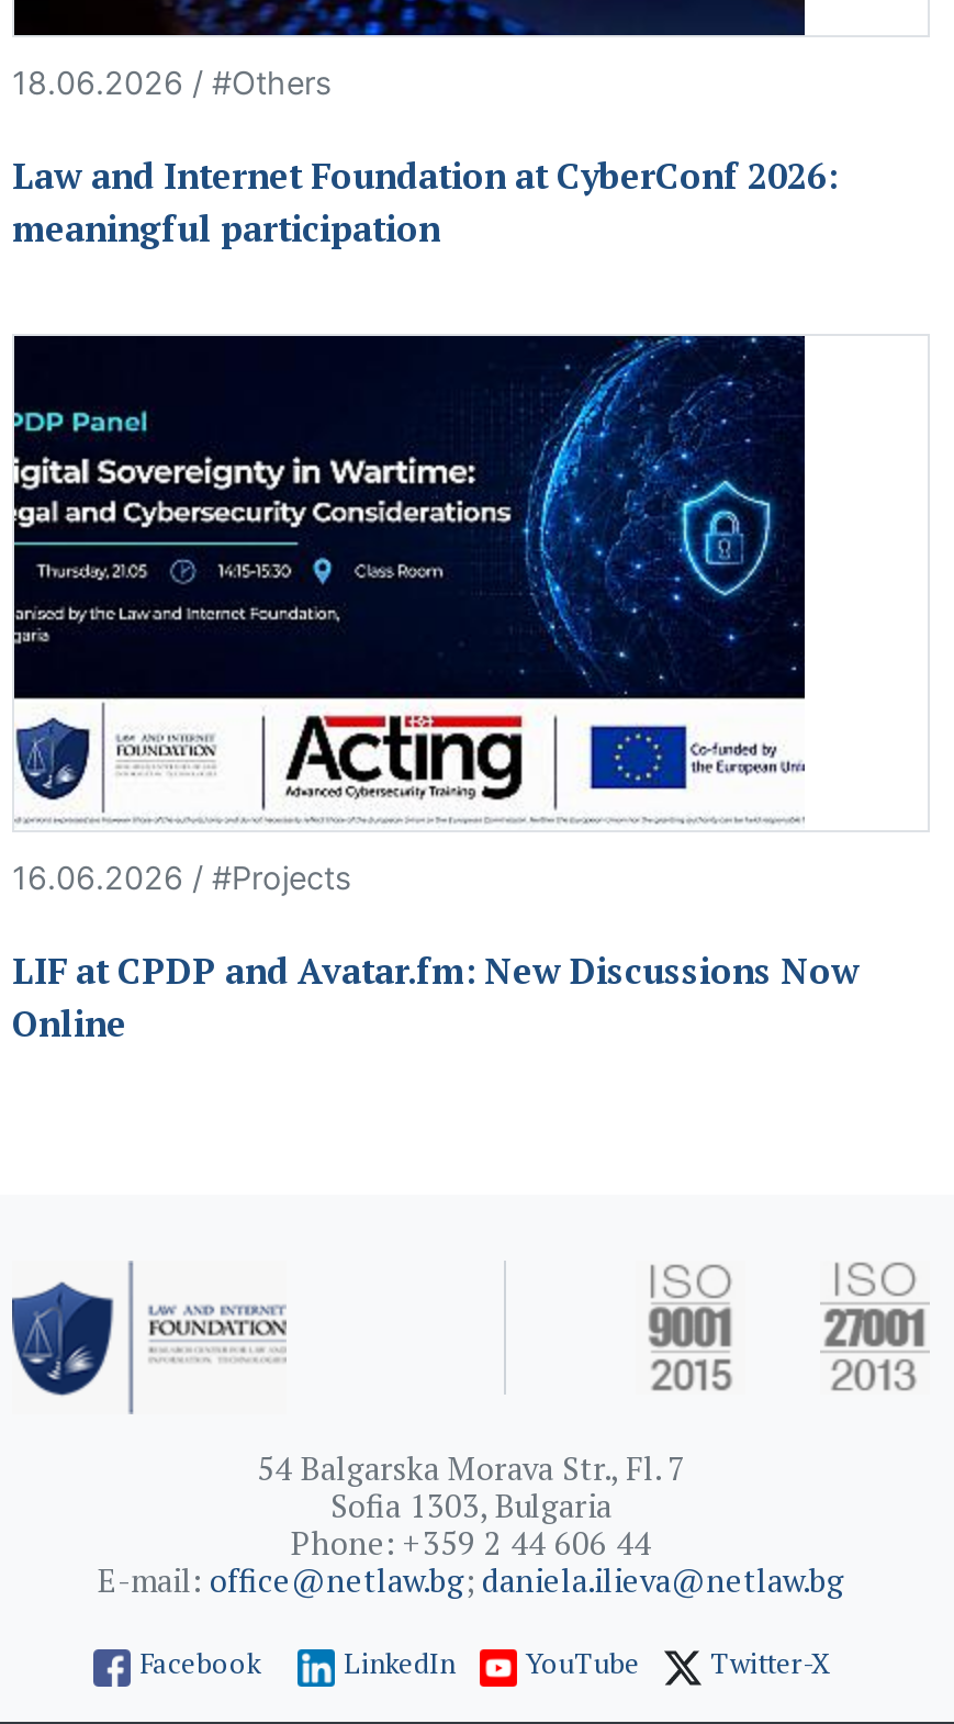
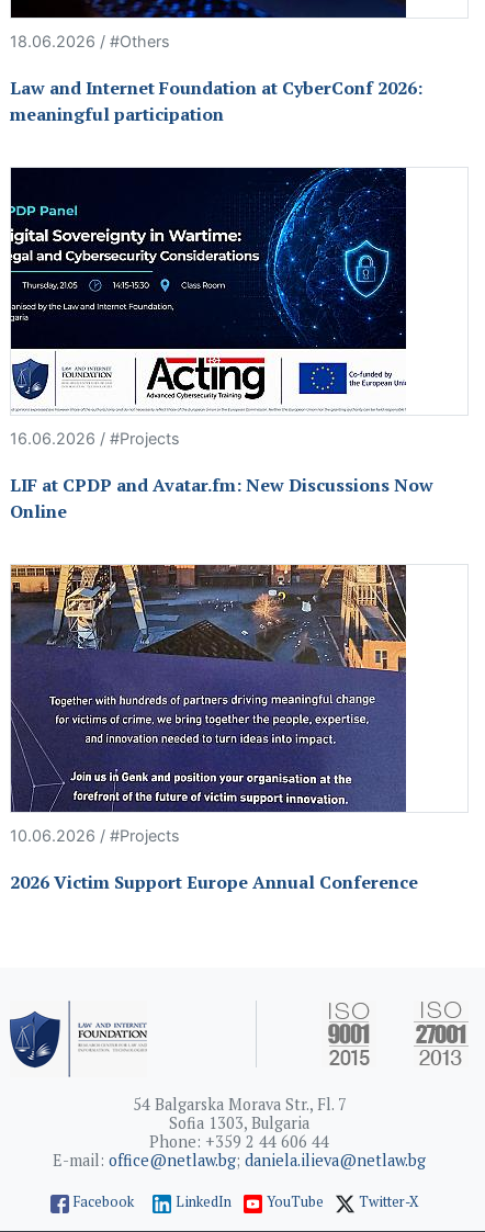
none -> [10,564,418,895] [image] | 10.06.2026 / #Projects | 2026 Victim Support Europe Annual Conference

